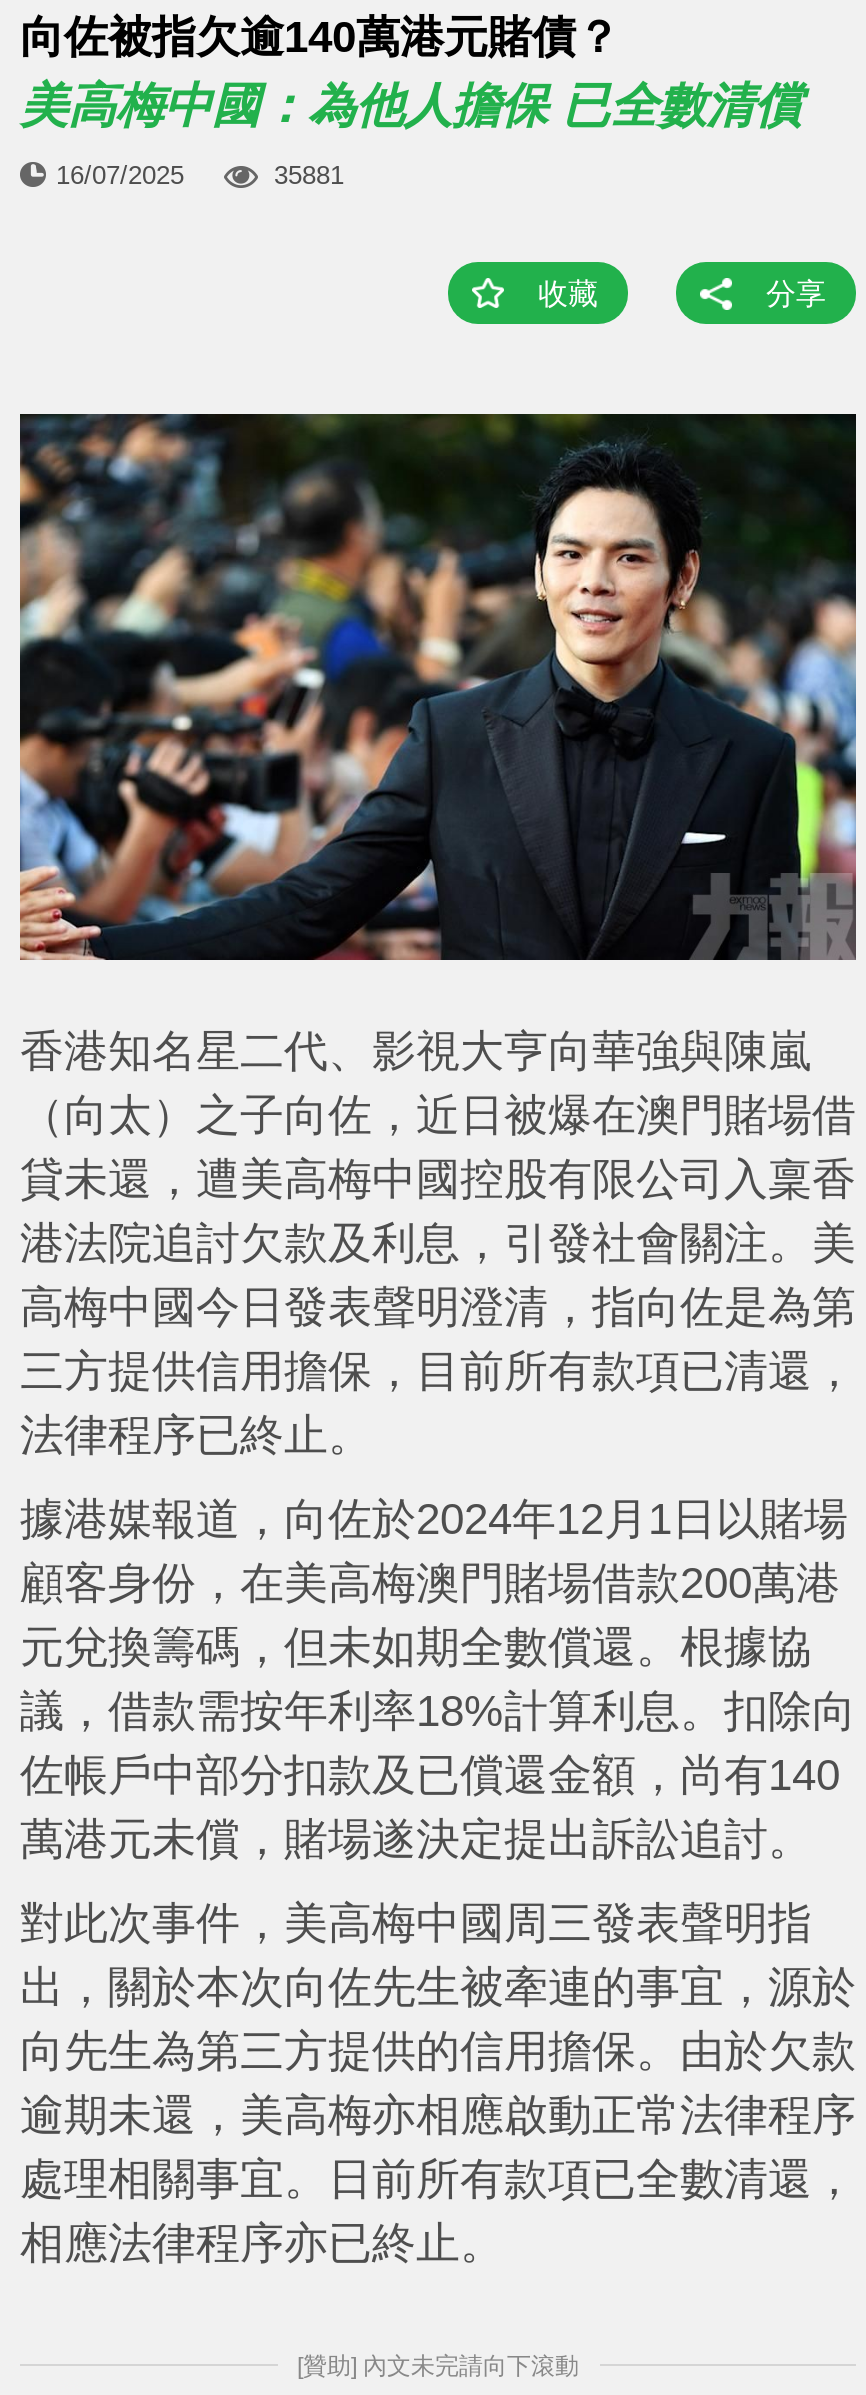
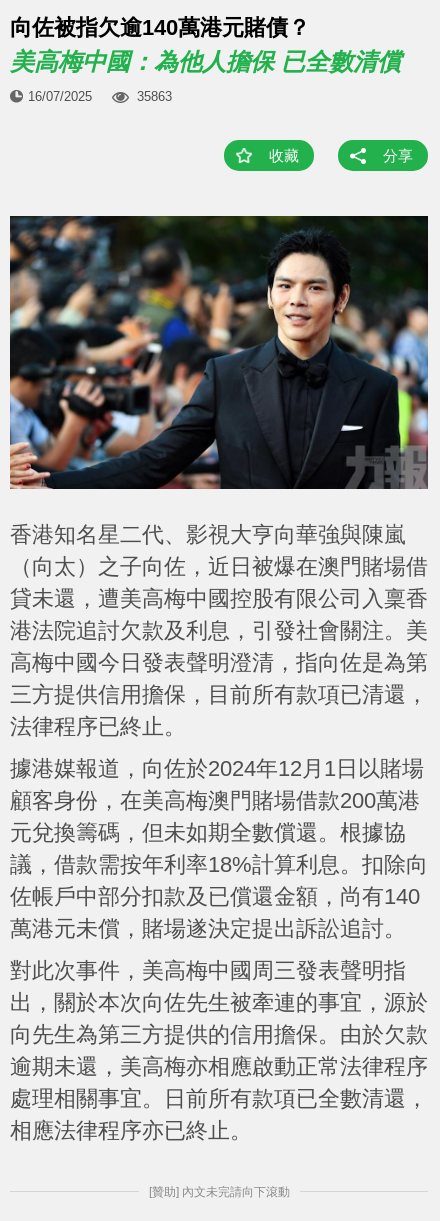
[274,160,344,190] 35881 -> [137,89,172,104] 35863

